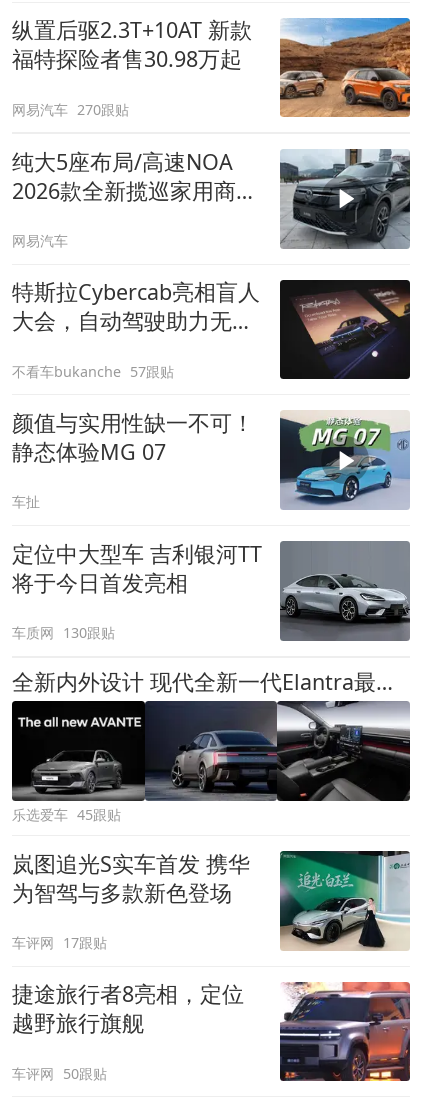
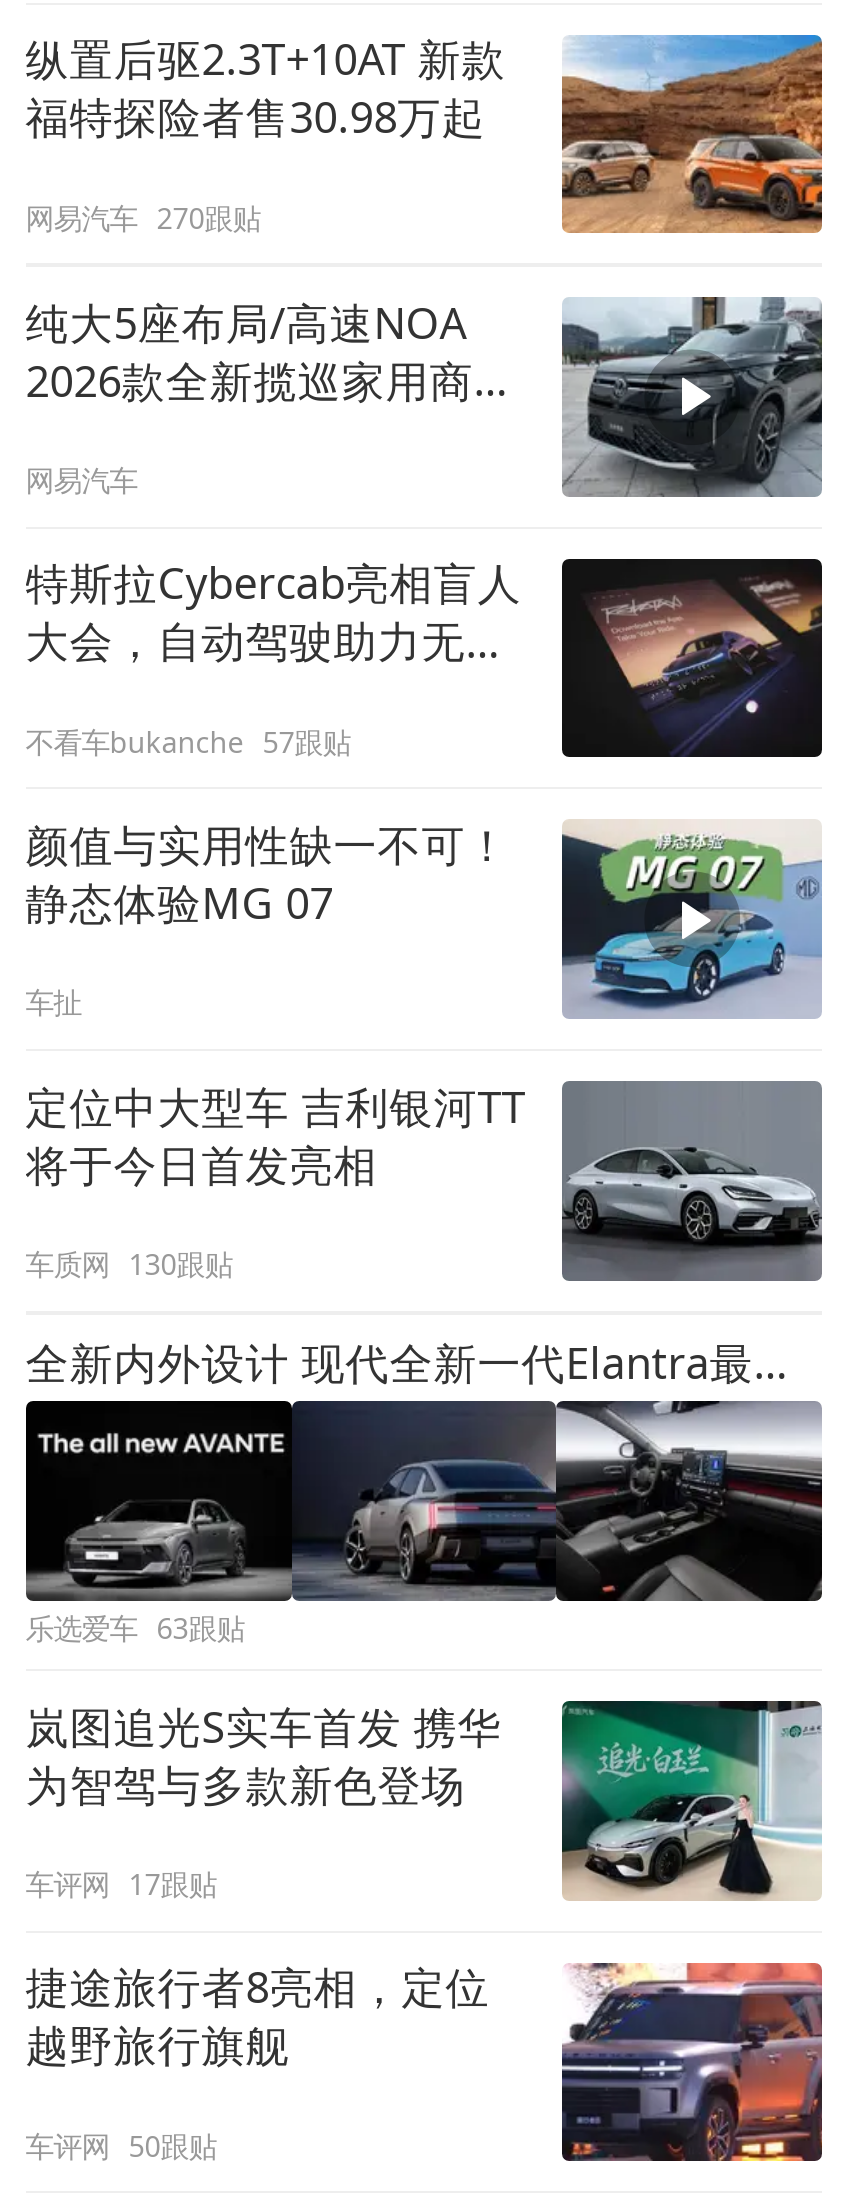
[12,805,121,824] 乐选爱车 45跟贴 -> [25,1610,245,1648] 乐选爱车 63跟贴

